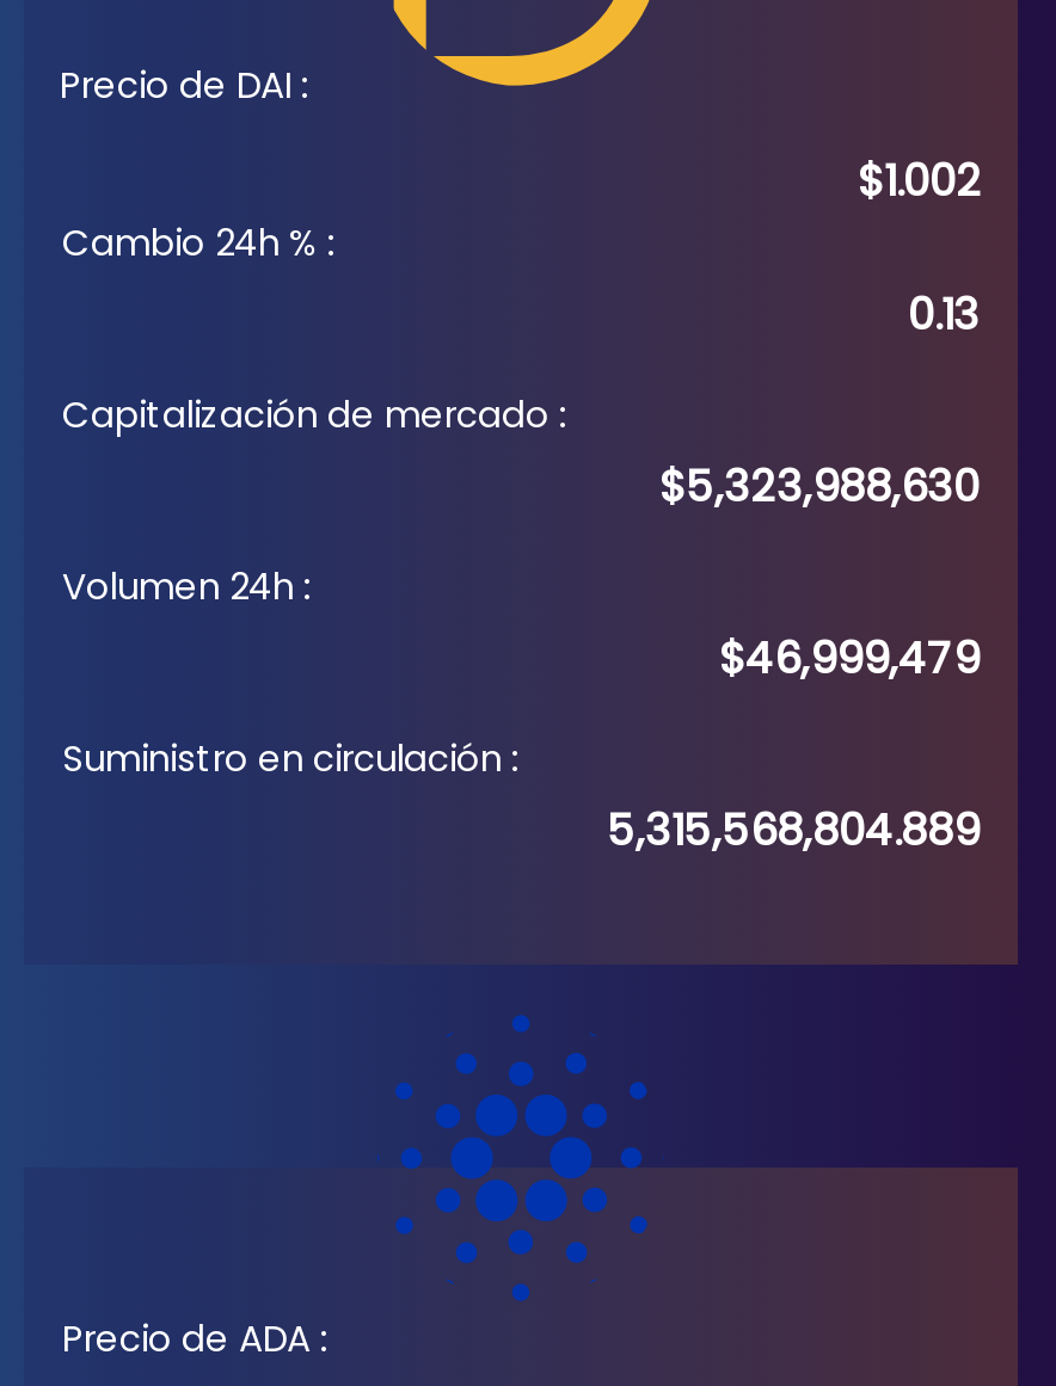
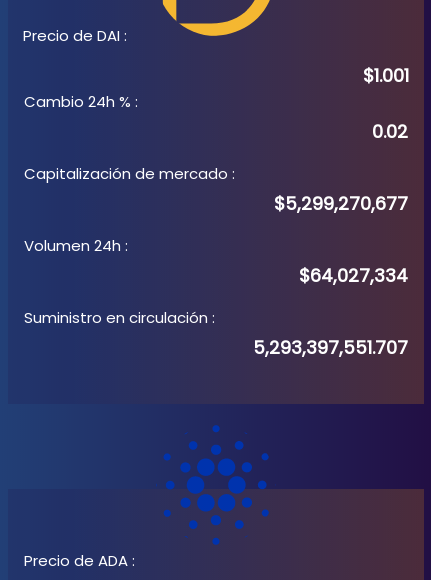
[858,150,982,210] $1.002 -> [363,63,409,88] $1.001
[908,284,980,344] 0.13 -> [372,119,408,144] 0.02
[659,456,980,516] $5,323,988,630 -> [274,191,408,216] $5,299,270,677
[719,628,980,688] $46,999,479 -> [299,263,408,288] $64,027,334
[607,800,980,860] 5,315,568,804.889 -> [253,335,408,360] 5,293,397,551.707

